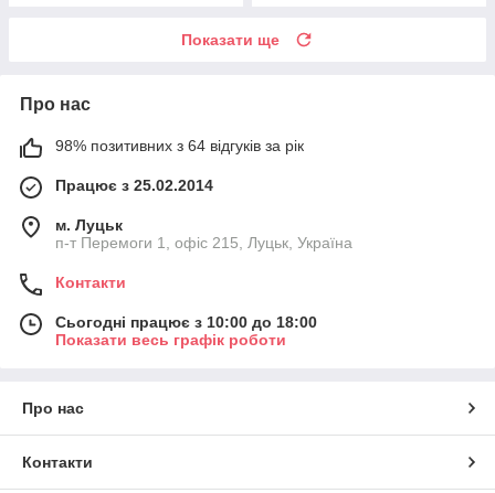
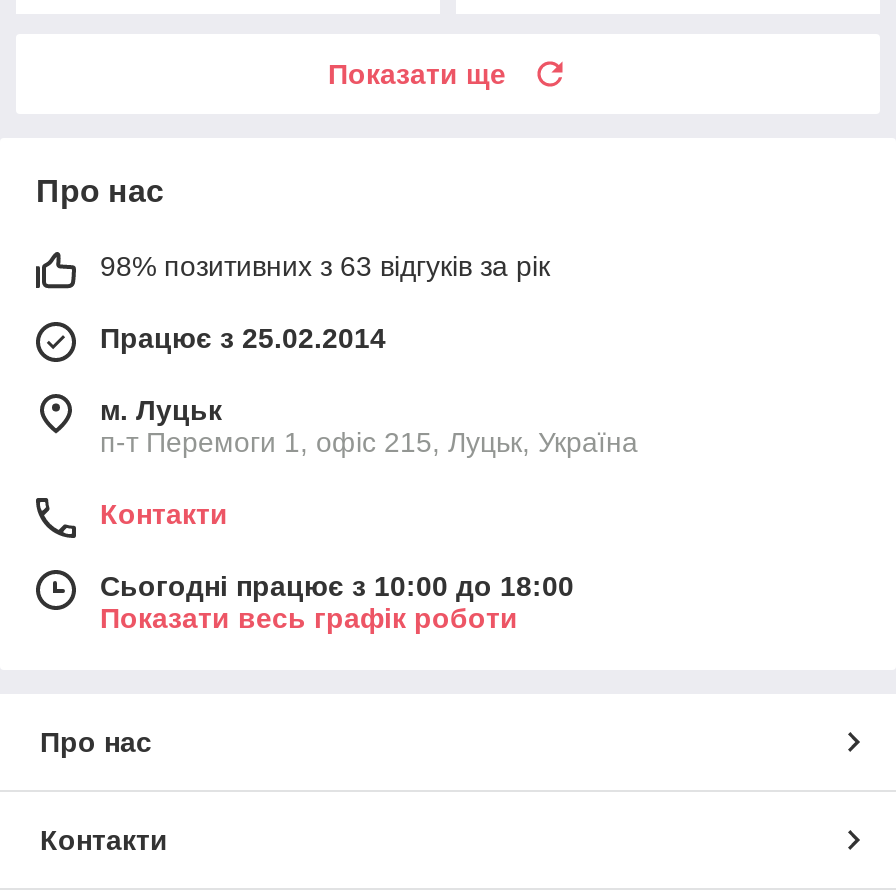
[55,136,304,154] 98% позитивних з 64 відгуків за рік -> [100,249,550,281] 98% позитивних з 63 відгуків за рік

